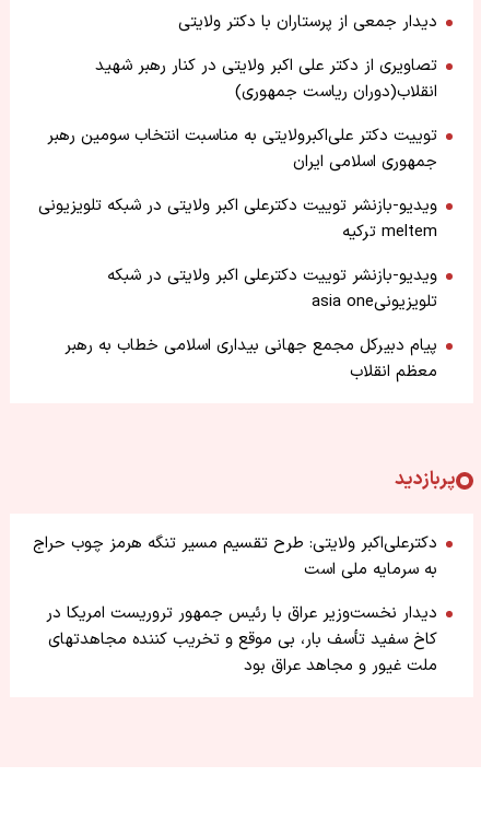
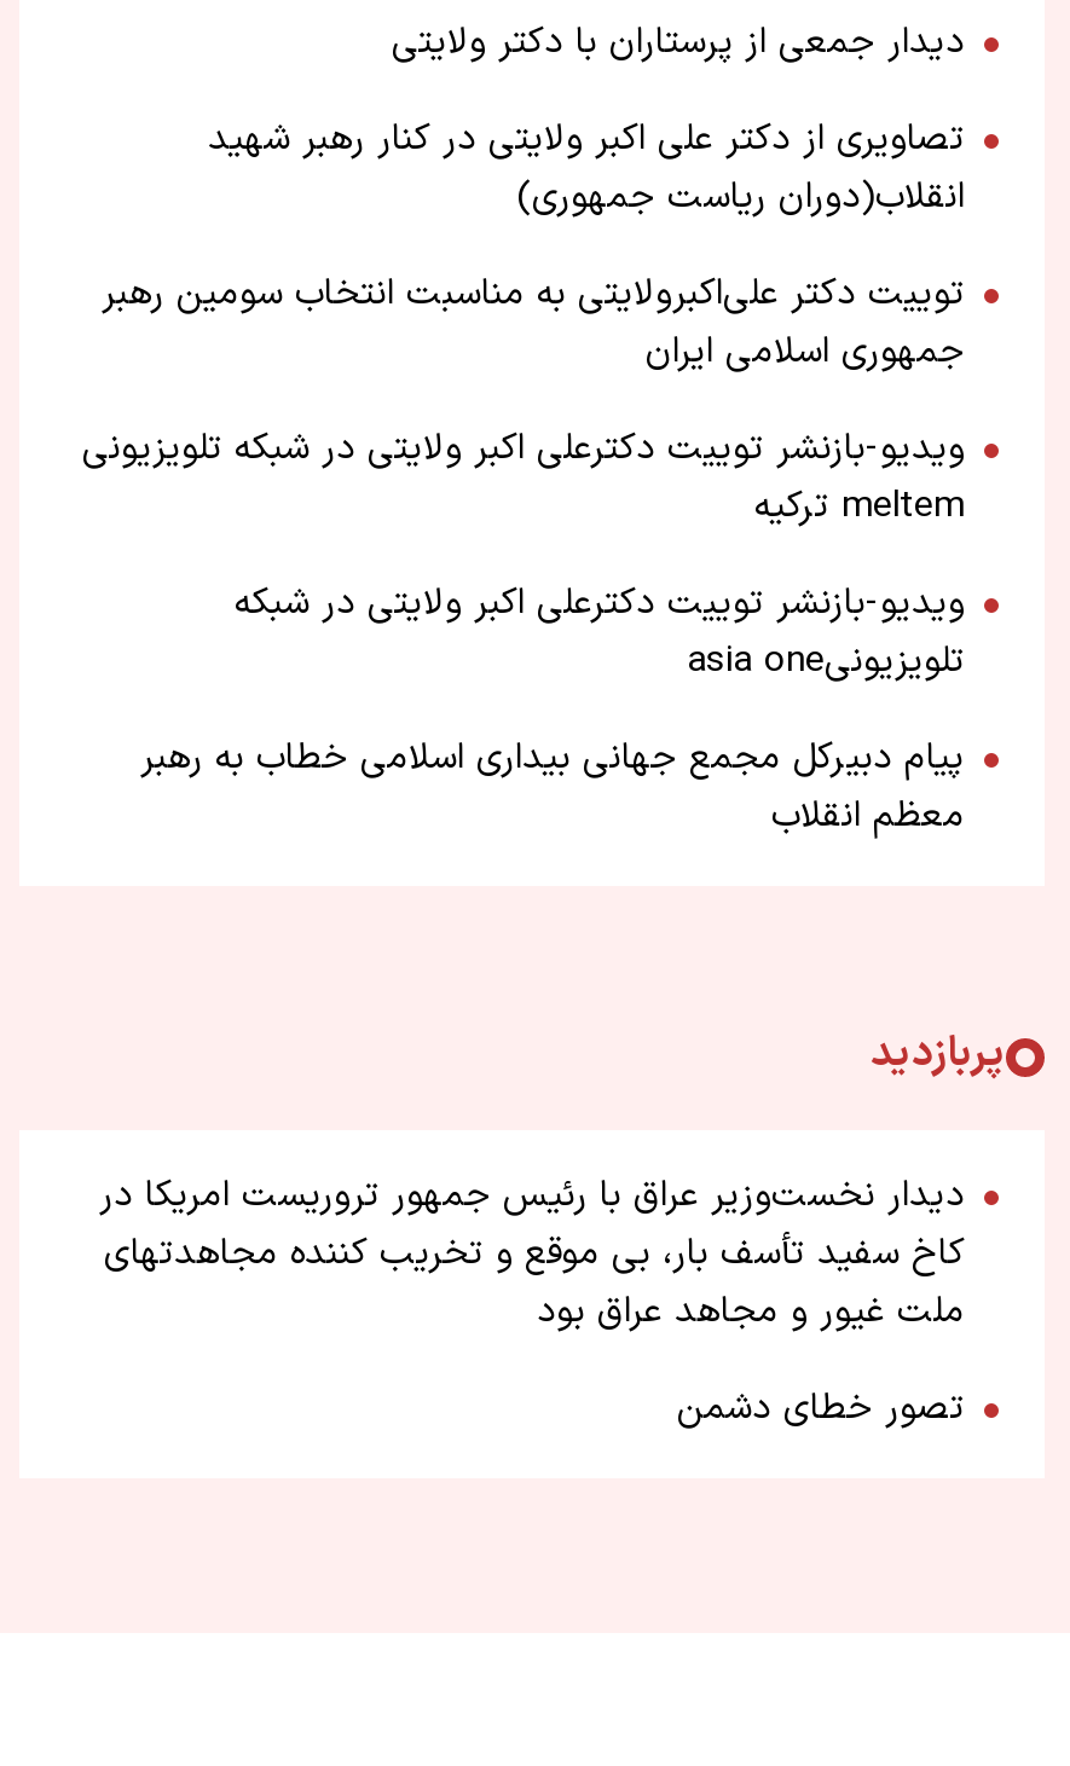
[33,531,437,583] دکترعلی‌اکبر ولایتی: طرح تقسیم مسیر تنگه هرمز چوب حراج | به سرمایه ملی است -> none
moved [46,601,437,679] -> [99,1169,965,1341]: دیدار نخست‌وزیر عراق با رئیس جمهور تروریست امریکا در | کاخ سفید تأسف بار، بی موقع و تخریب کننده مجاهدتهای | ملت غیور و مجاهد عراق بود
none -> [677,1382,965,1438] تصور خطای دشمن

